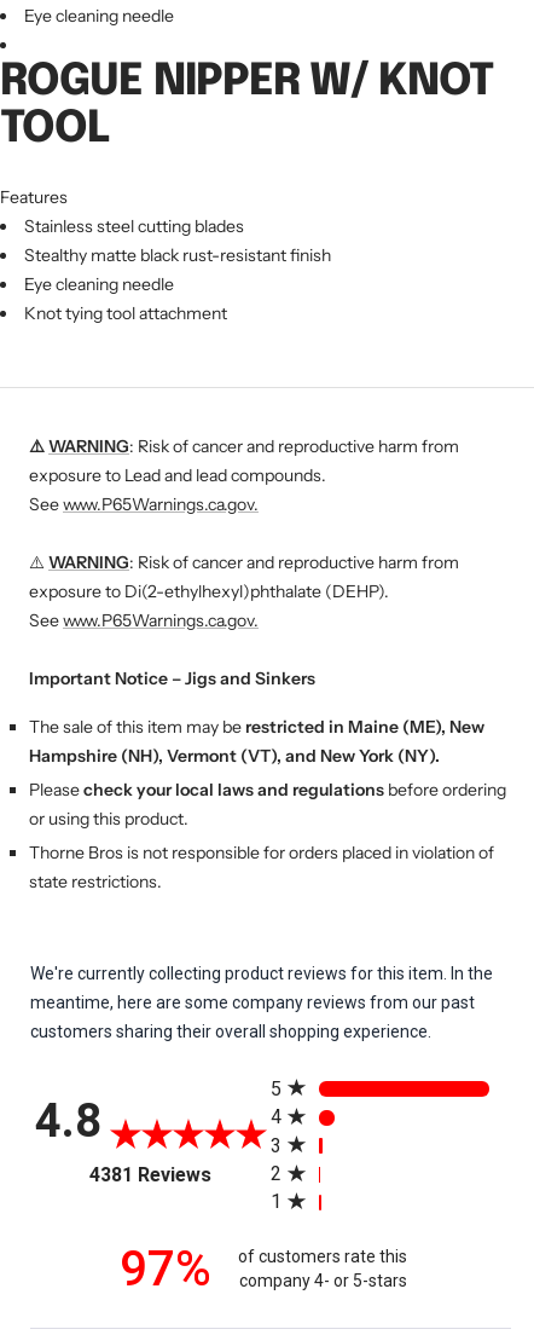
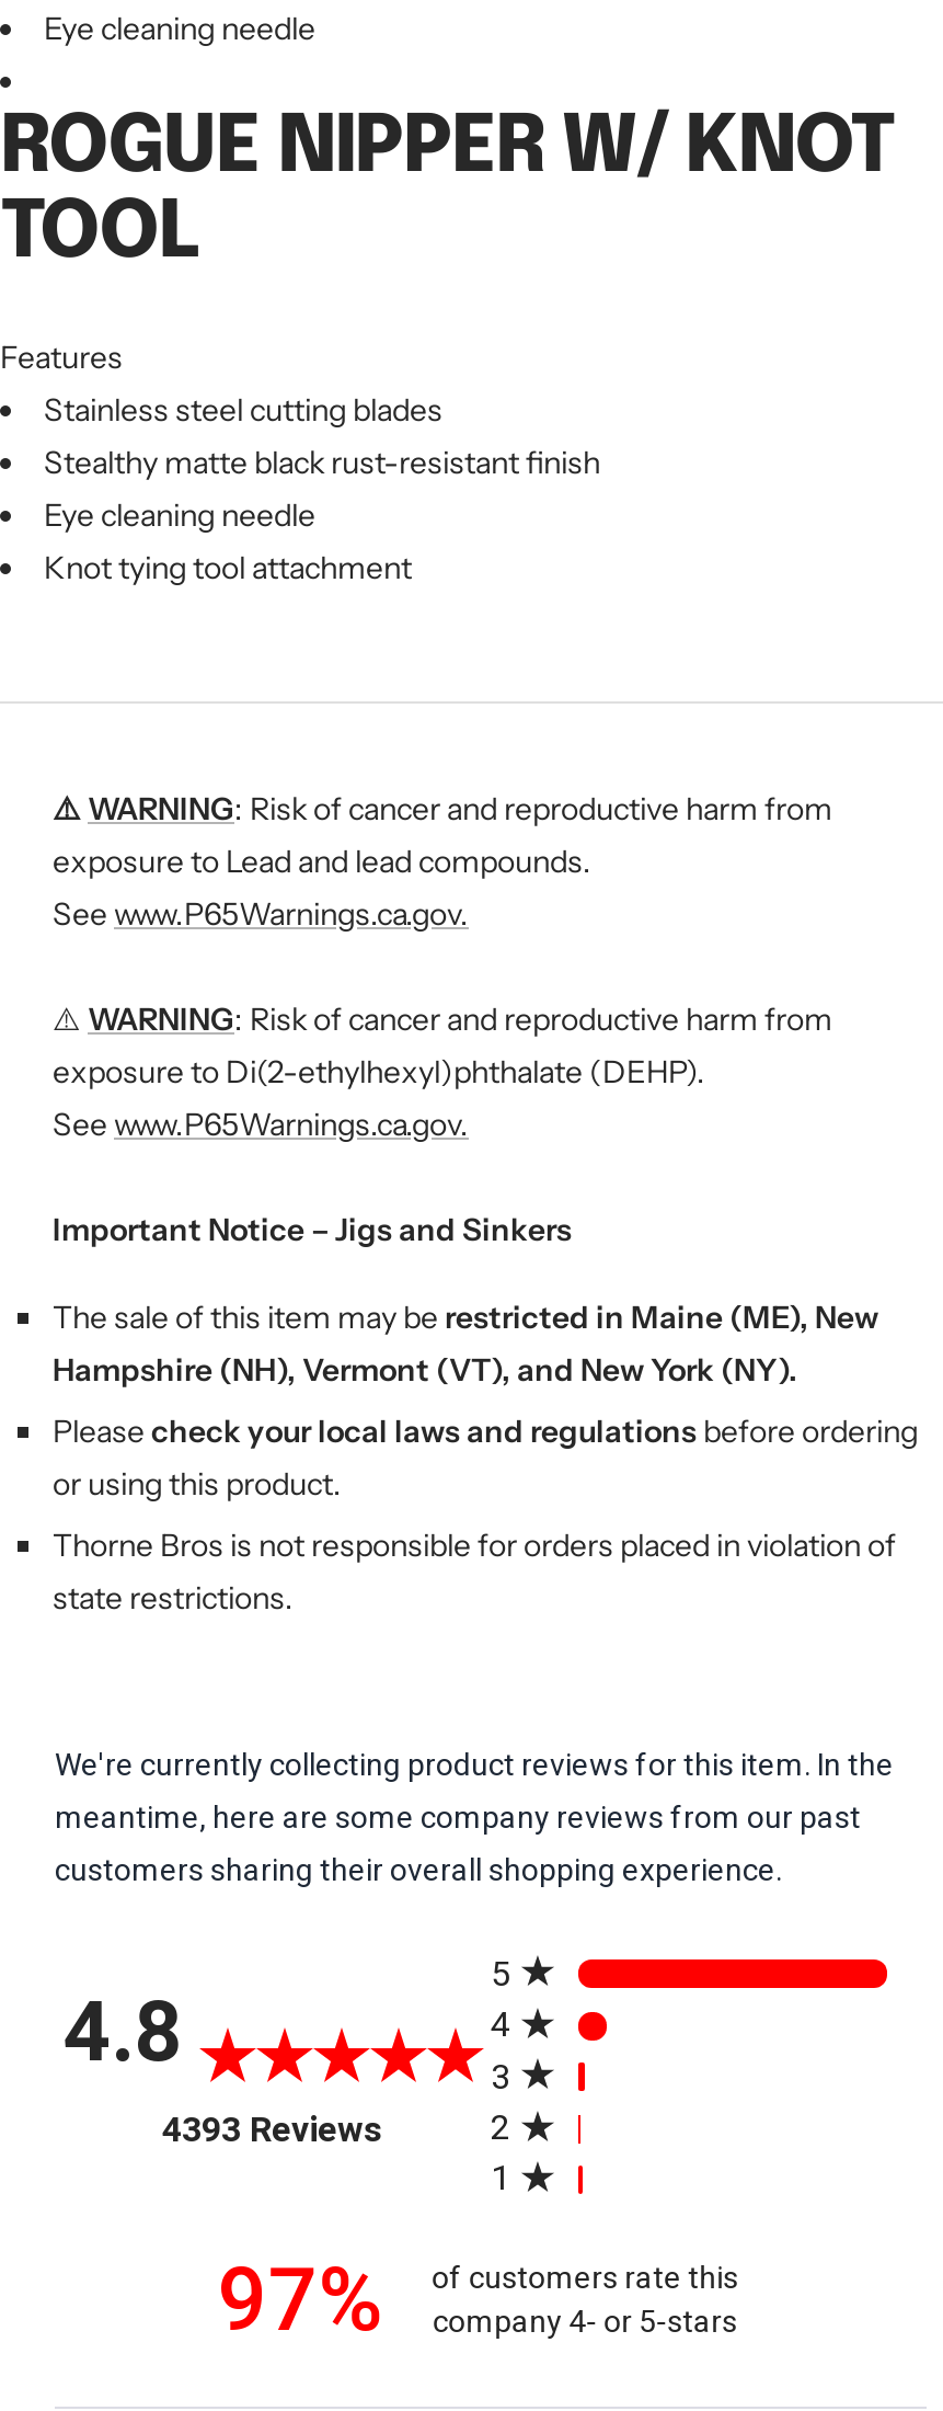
[89,1163,211,1186] 4381 Reviews -> [162,2109,383,2150] 4393 Reviews

